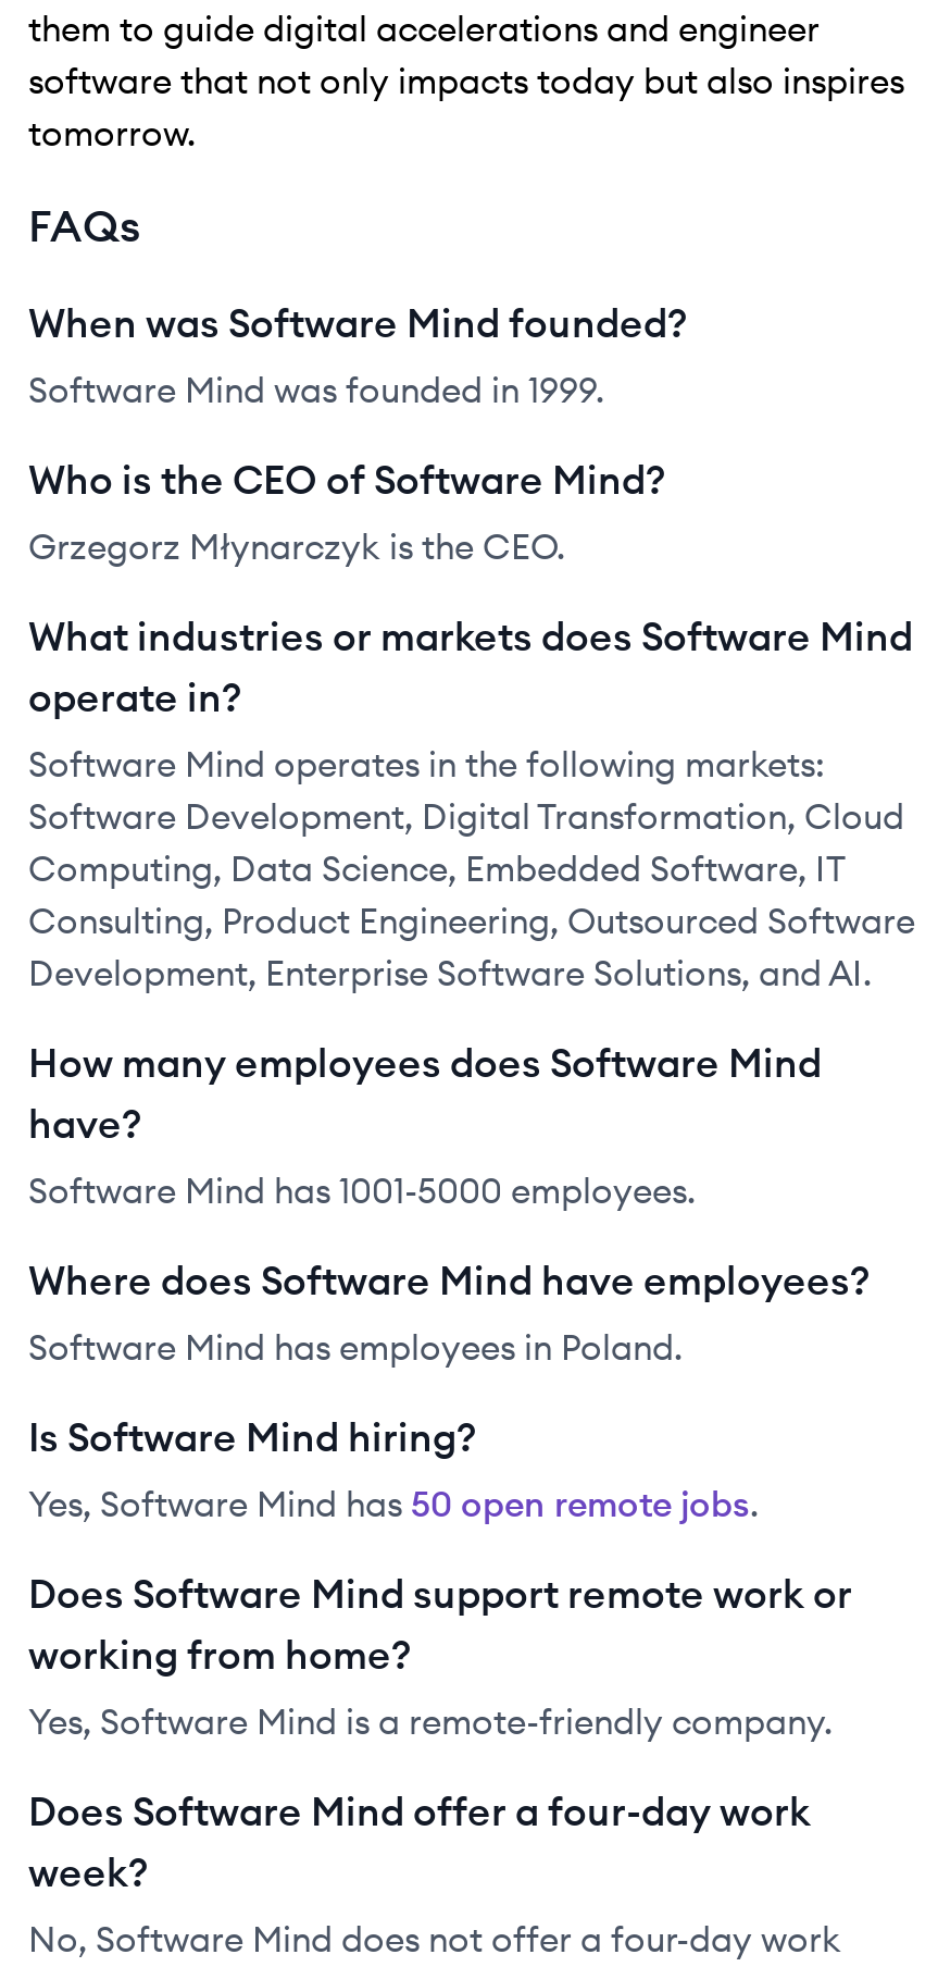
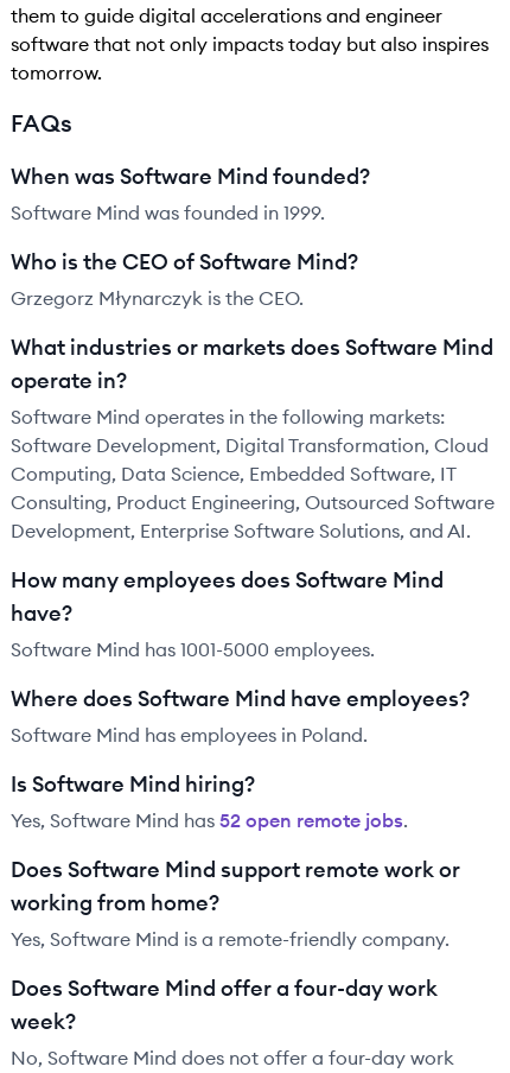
[28,1482,759,1525] Yes, Software Mind has 50 open remote jobs. -> [11,808,408,832] Yes, Software Mind has 52 open remote jobs.

